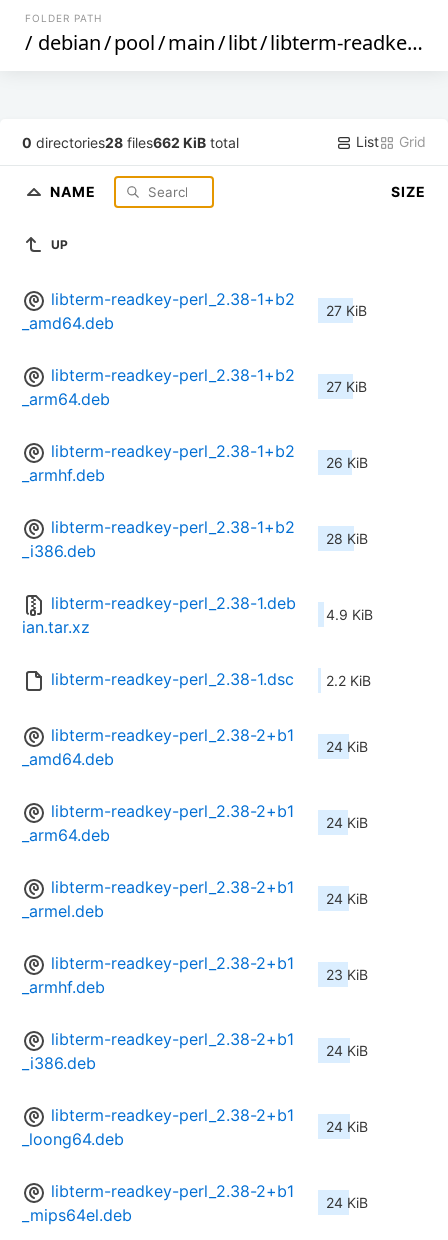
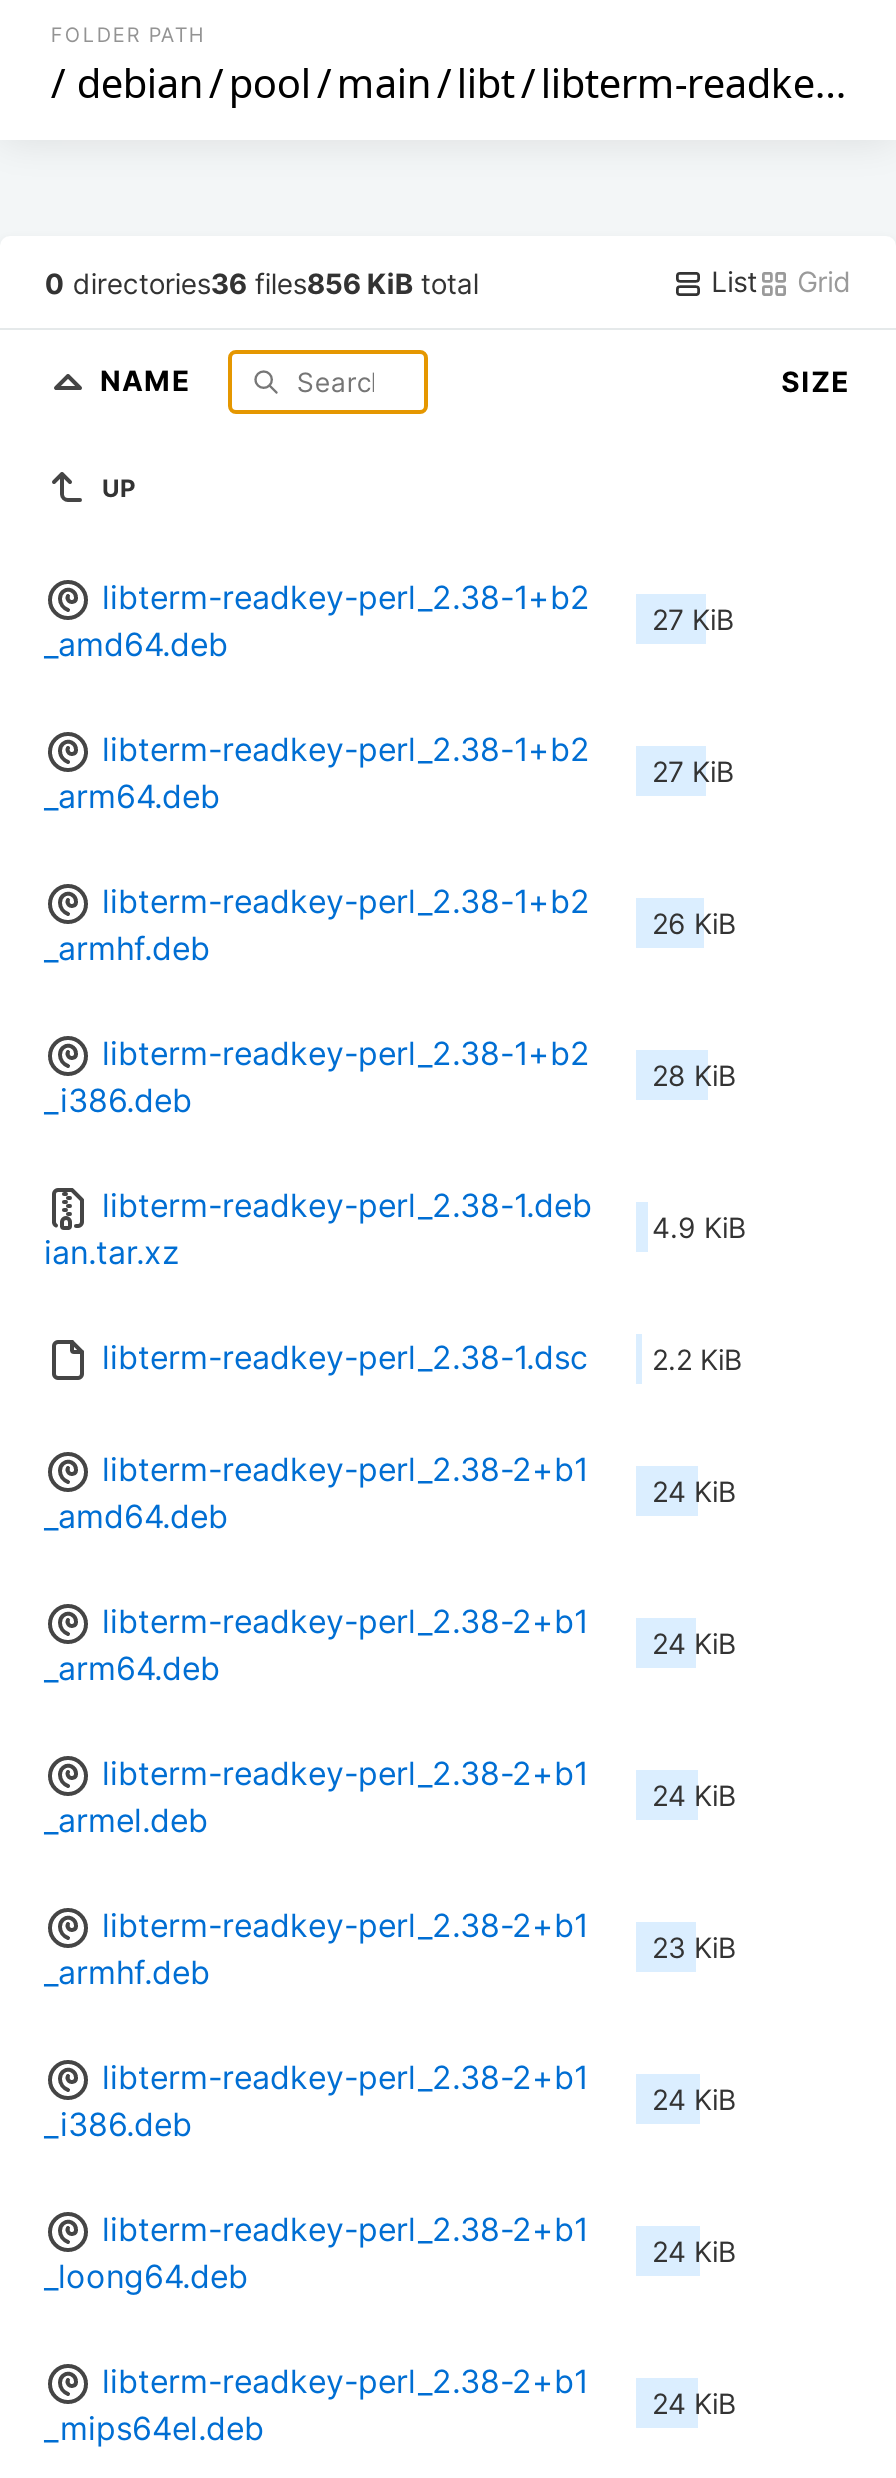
[22,134,239,151] 0 directories28 files662 KiB total -> [45,265,479,299] 0 directories36 files856 KiB total

